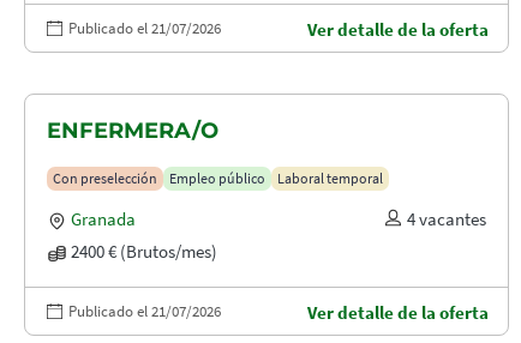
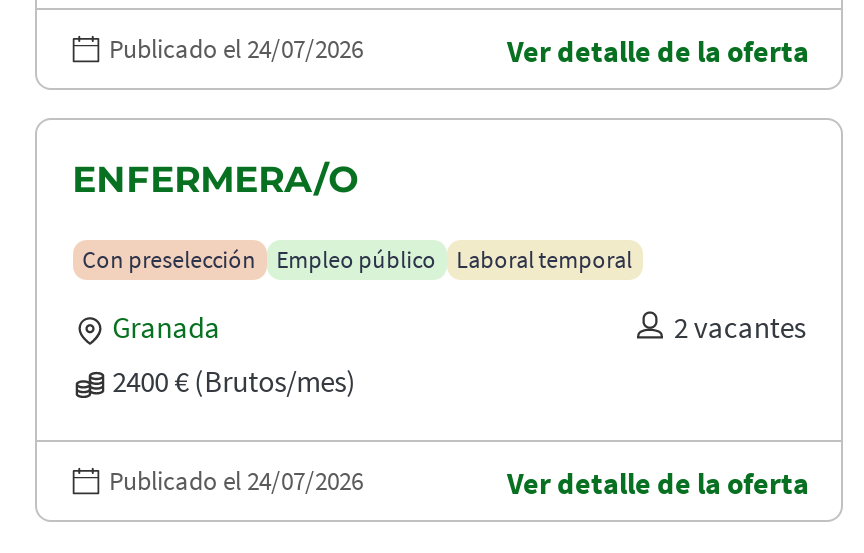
[68,18,221,39] Publicado el 21/07/2026 -> [109,31,363,65] Publicado el 24/07/2026
[407,208,487,231] 4 vacantes -> [674,309,806,347] 2 vacantes
[68,301,221,322] Publicado el 21/07/2026 -> [109,465,363,499] Publicado el 24/07/2026

